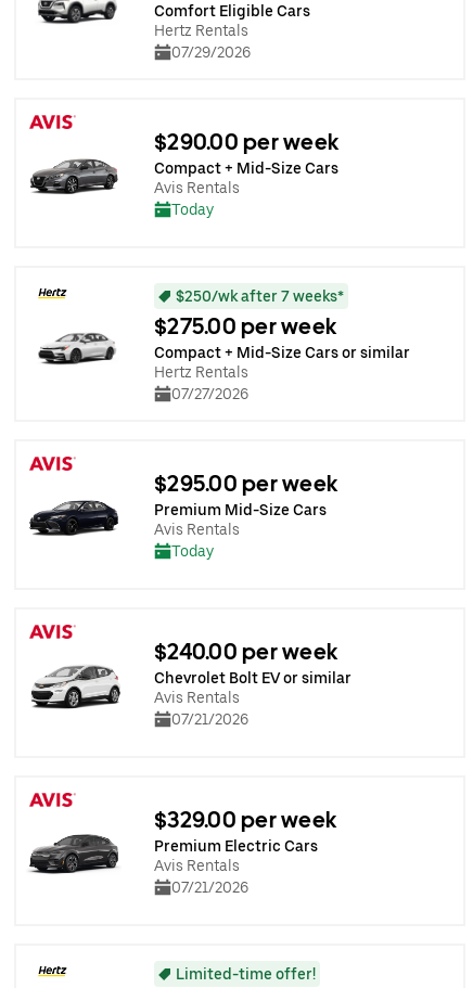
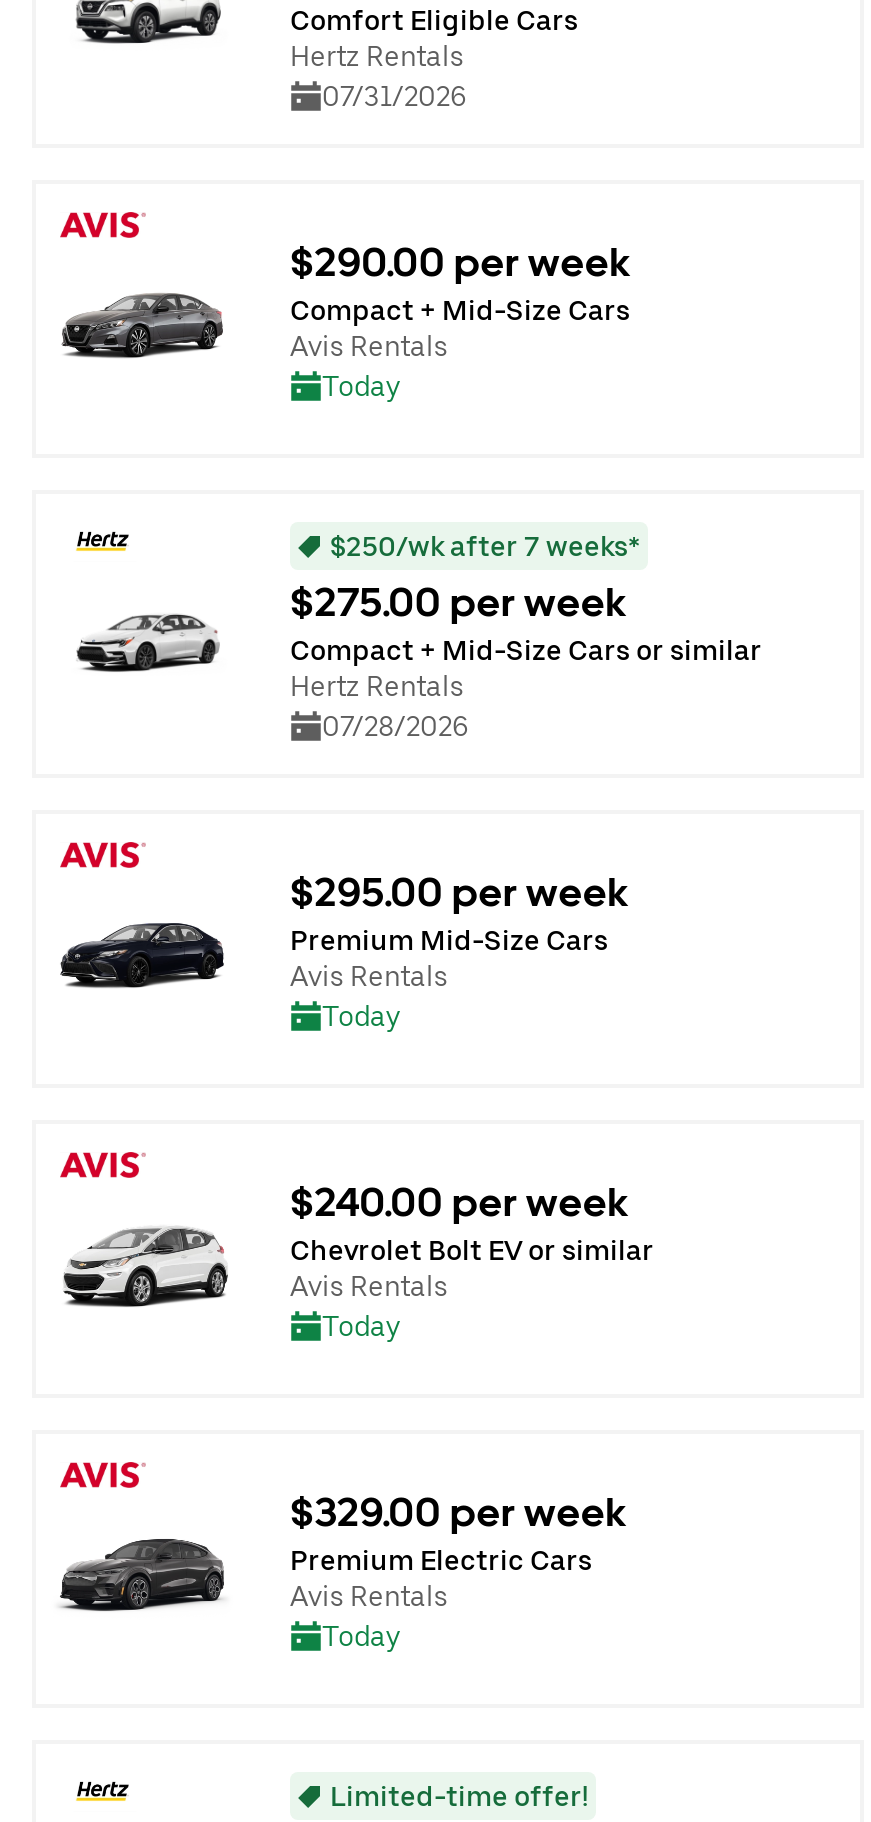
[171,43,251,61] 07/29/2026 -> [322,80,466,112] 07/31/2026
[171,385,248,402] 07/27/2026 -> [322,710,468,742] 07/28/2026
[171,710,248,727] 07/21/2026 -> [322,1309,400,1341] Today
[171,878,248,895] 07/21/2026 -> [322,1619,400,1651] Today

